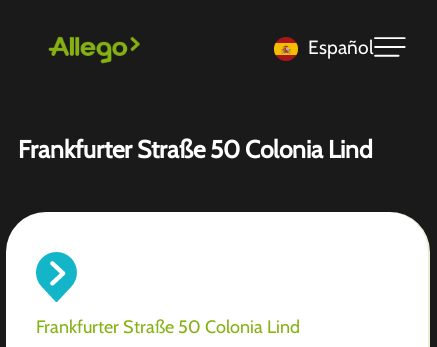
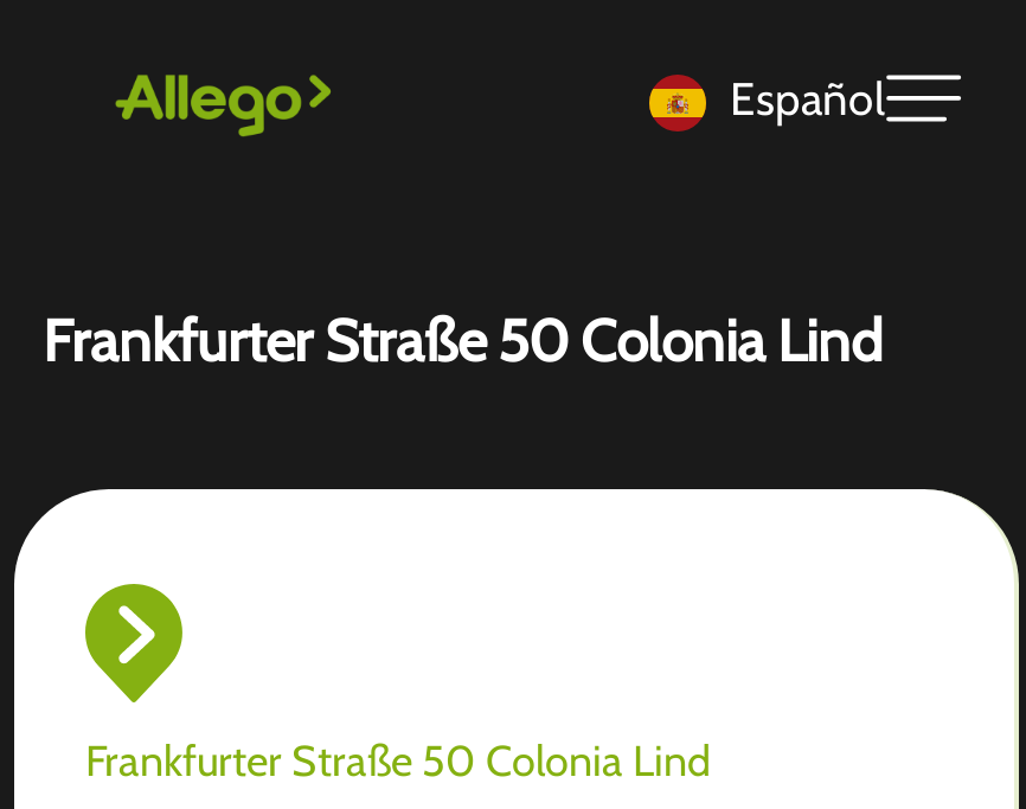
[35,251,78,303] [image] -> [83,582,185,705] [image]

